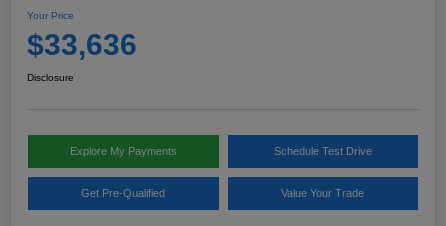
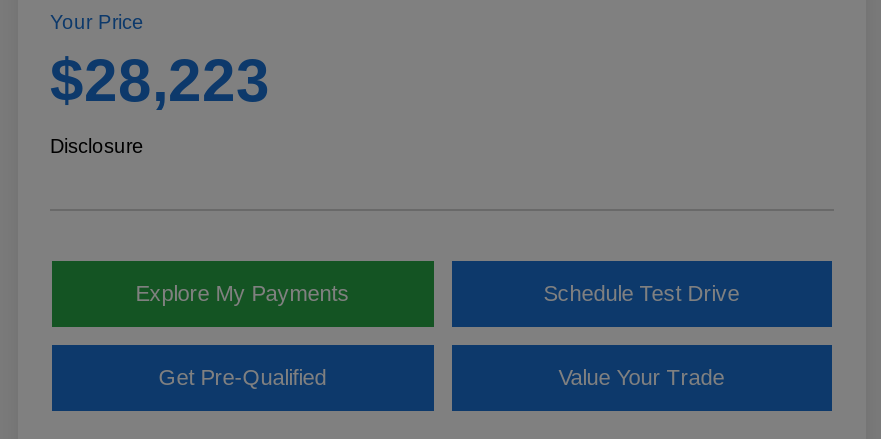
[27,28,137,61] $33,636 -> [50,46,270,112] $28,223

